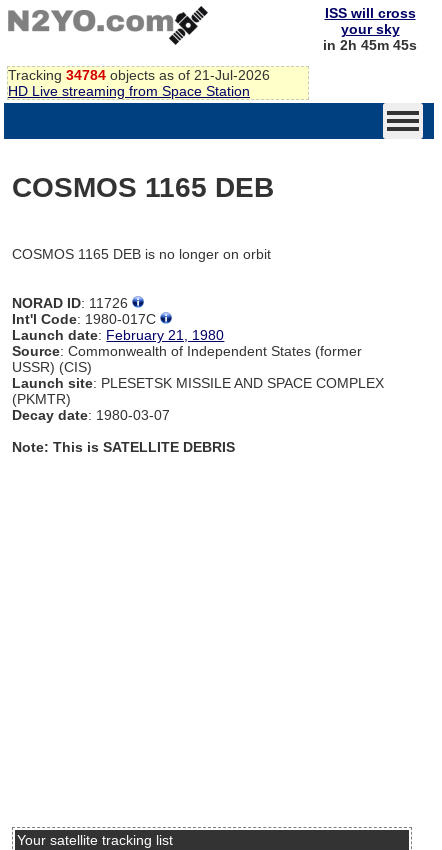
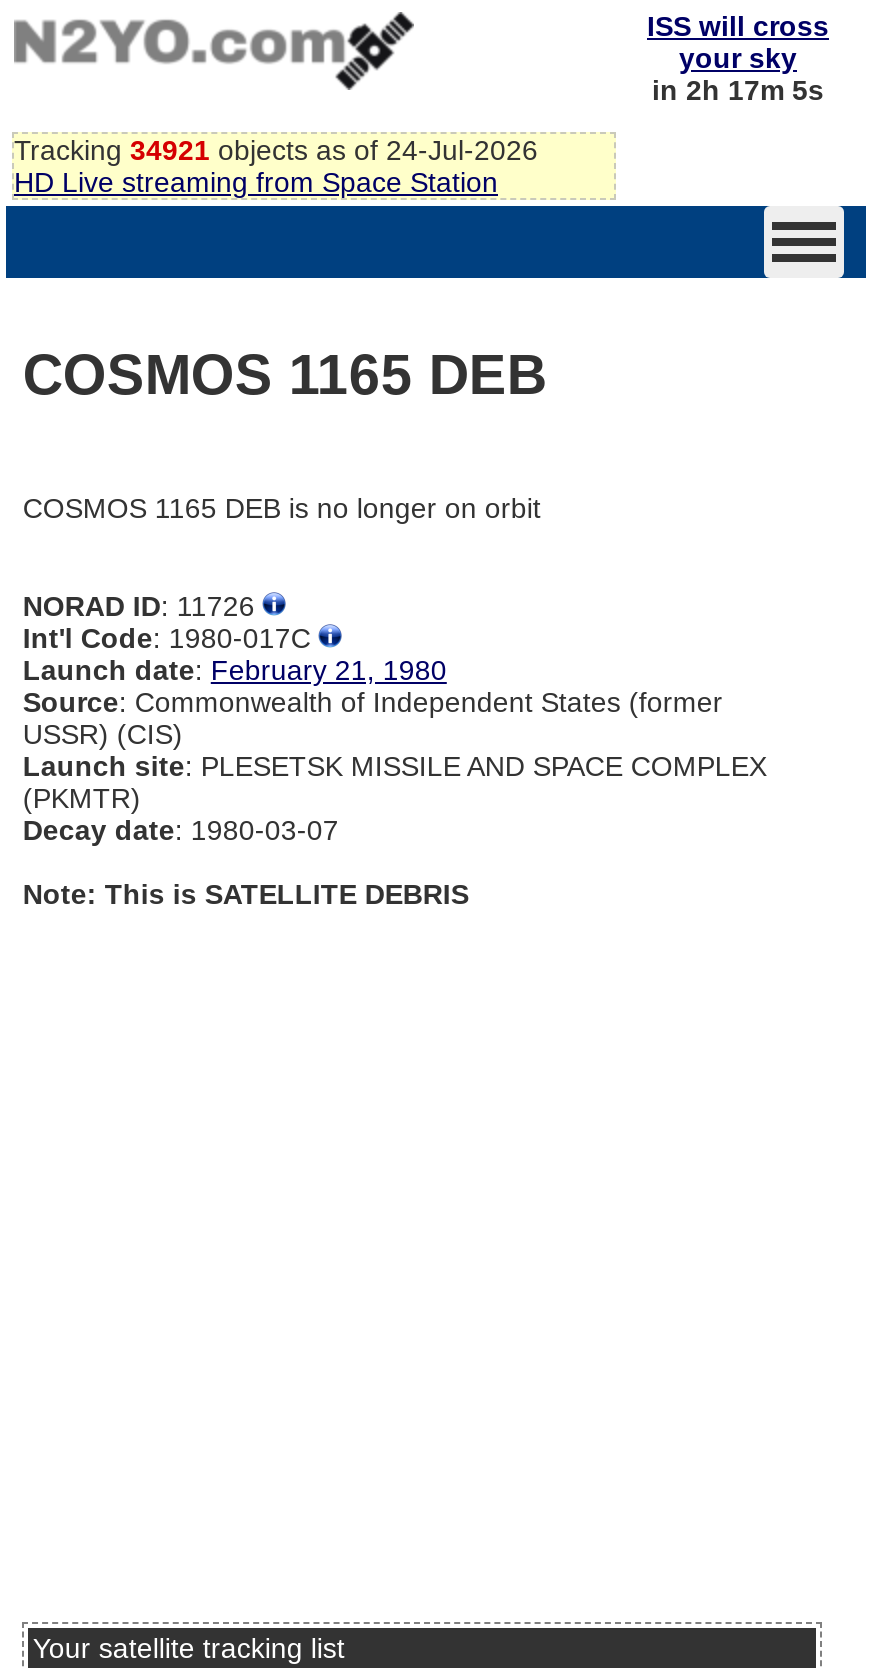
[323,37,417,53] in 2h 45m 45s -> [652,74,824,106] in 2h 17m 5s
[8,67,270,83] Tracking 34784 objects as of 21-Jul-2026 -> [14,134,538,166] Tracking 34921 objects as of 24-Jul-2026

